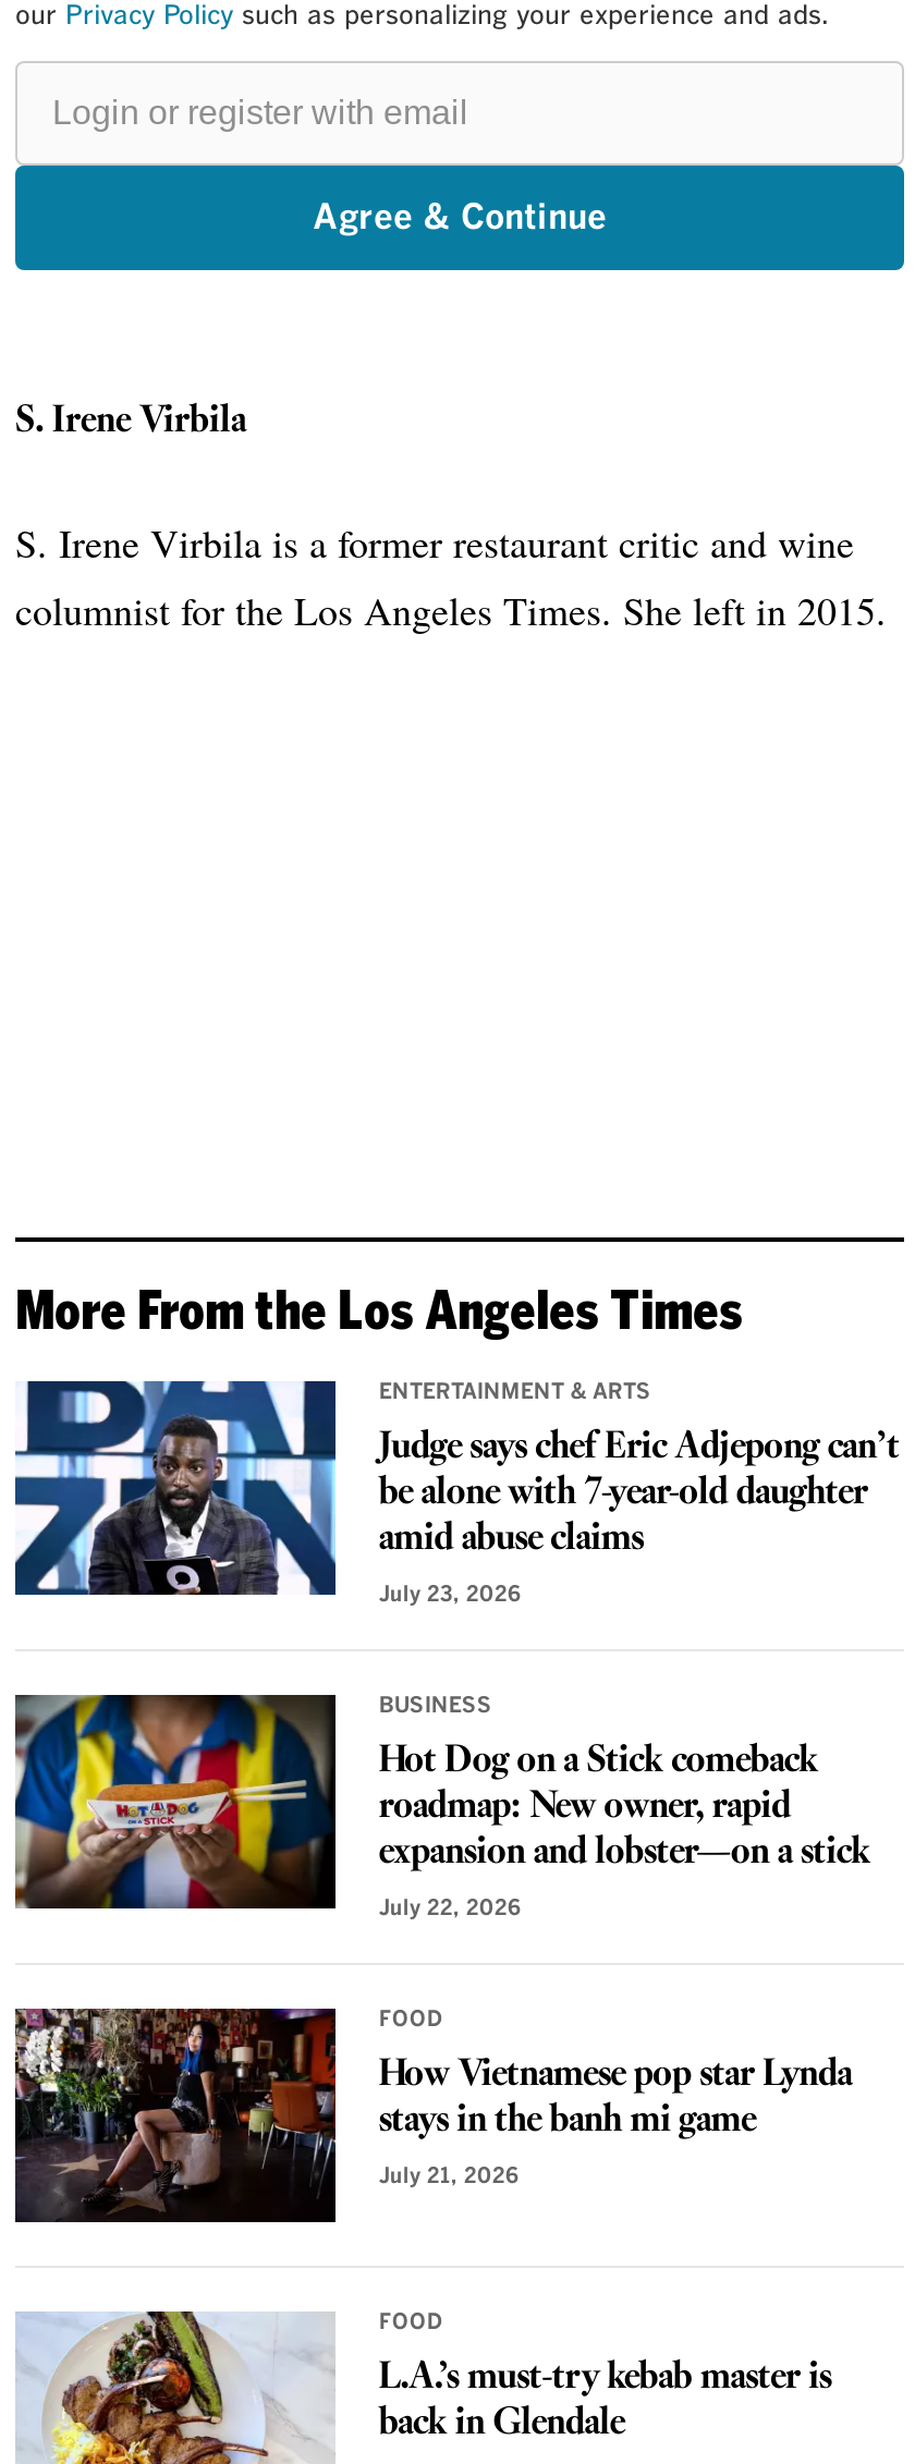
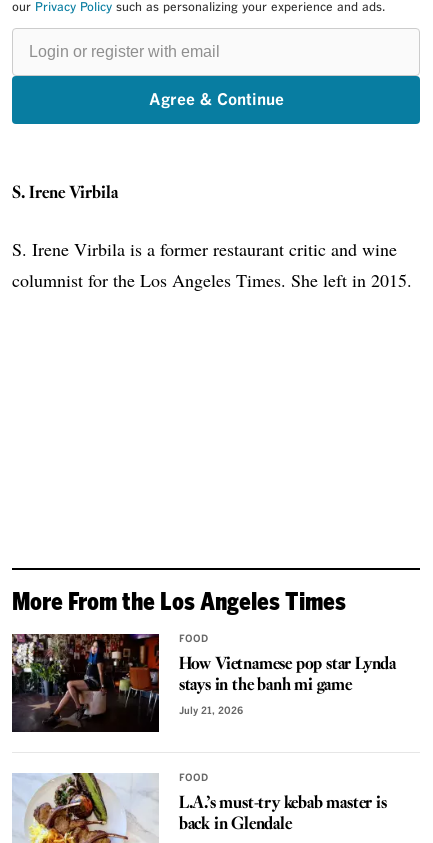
[13,1379,900,1606] [image] | ENTERTAINMENT & ARTS | Judge says chef Eric Adjepong can’t | be alone with 7-year-old daughter | amid abuse claims | July 23, 2026 -> none
[13,1693,870,1920] [image] | BUSINESS | Hot Dog on a Stick comeback | roadmap: New owner, rapid | expansion and lobster—on a stick | July 22, 2026 -> none

